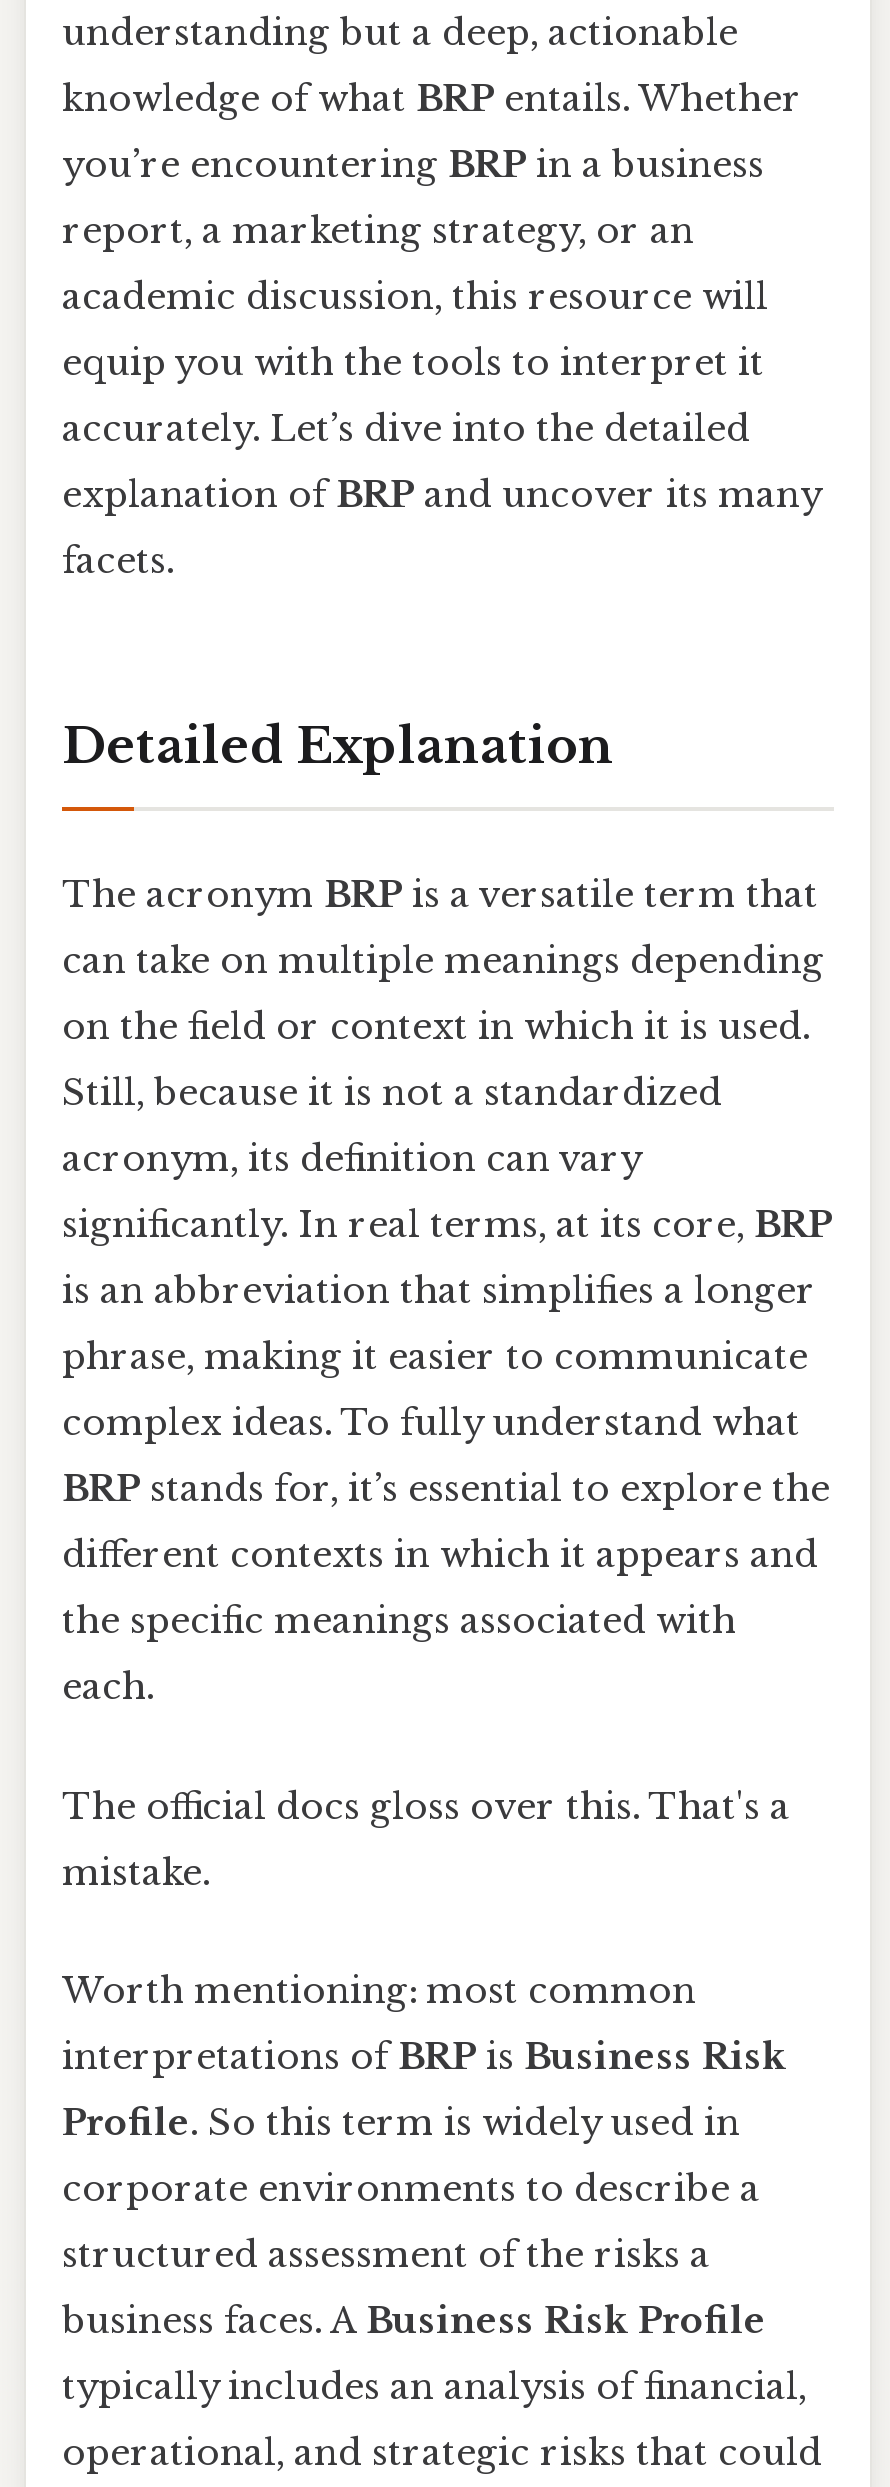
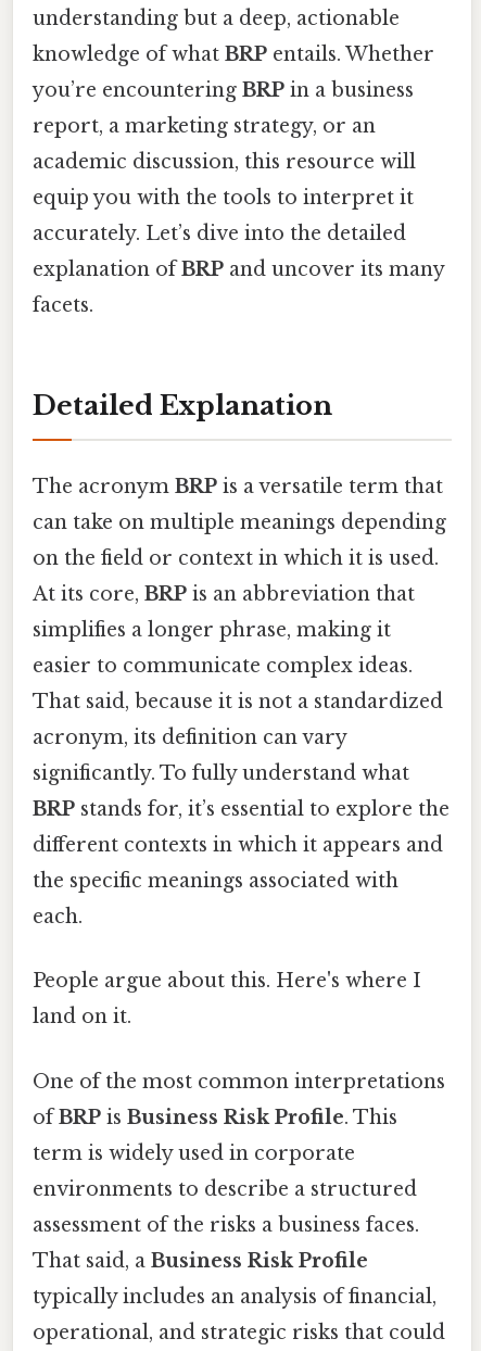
[62,1071,722,1115] Still, because it is not a standardized -> [33,582,443,714] At its core, BRP is an abbreviation that | simplifies a longer phrase, making it | easier to communicate complex ideas. | That said, because it is not a standardized
moved [62,1137,640,1181] -> [33,726,346,750]: acronym, its definition can vary
[62,1203,832,1445] significantly. In real terms, at its core, BRP | is an abbreviation that simplifies a longer | phrase, making it easier to communicate | complex ideas. To fully understand what -> [33,762,409,785] significantly. To fully understand what
[62,1784,790,1828] The official docs gloss over this. That's a -> [33,969,421,993] People argue about this. Here's where I
[62,1850,210,1894] mistake. -> [33,1005,131,1029] land on it.
[62,1968,696,2012] Worth mentioning: most common -> [33,1069,445,1093] One of the most common interpretations
[62,2034,786,2078] interpretations of BRP is Business Risk -> [33,1105,397,1129] of BRP is Business Risk Profile. This
[62,2100,740,2144] Profile. So this term is widely used in -> [33,1141,355,1165] term is widely used in corporate
[62,2166,760,2210] corporate environments to describe a -> [33,1177,417,1201] environments to describe a structured
[62,2232,710,2276] structured assessment of the risks a -> [33,1213,419,1237] assessment of the risks a business faces.
[62,2298,766,2342] business faces. A Business Risk Profile -> [33,1249,368,1272] That said, a Business Risk Profile

